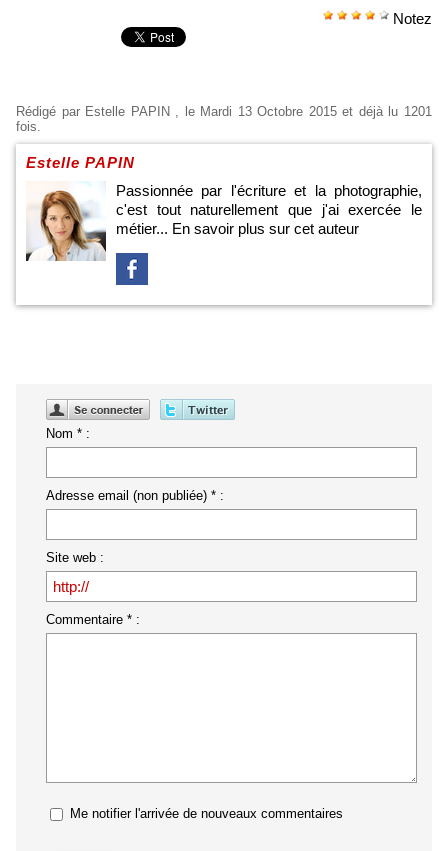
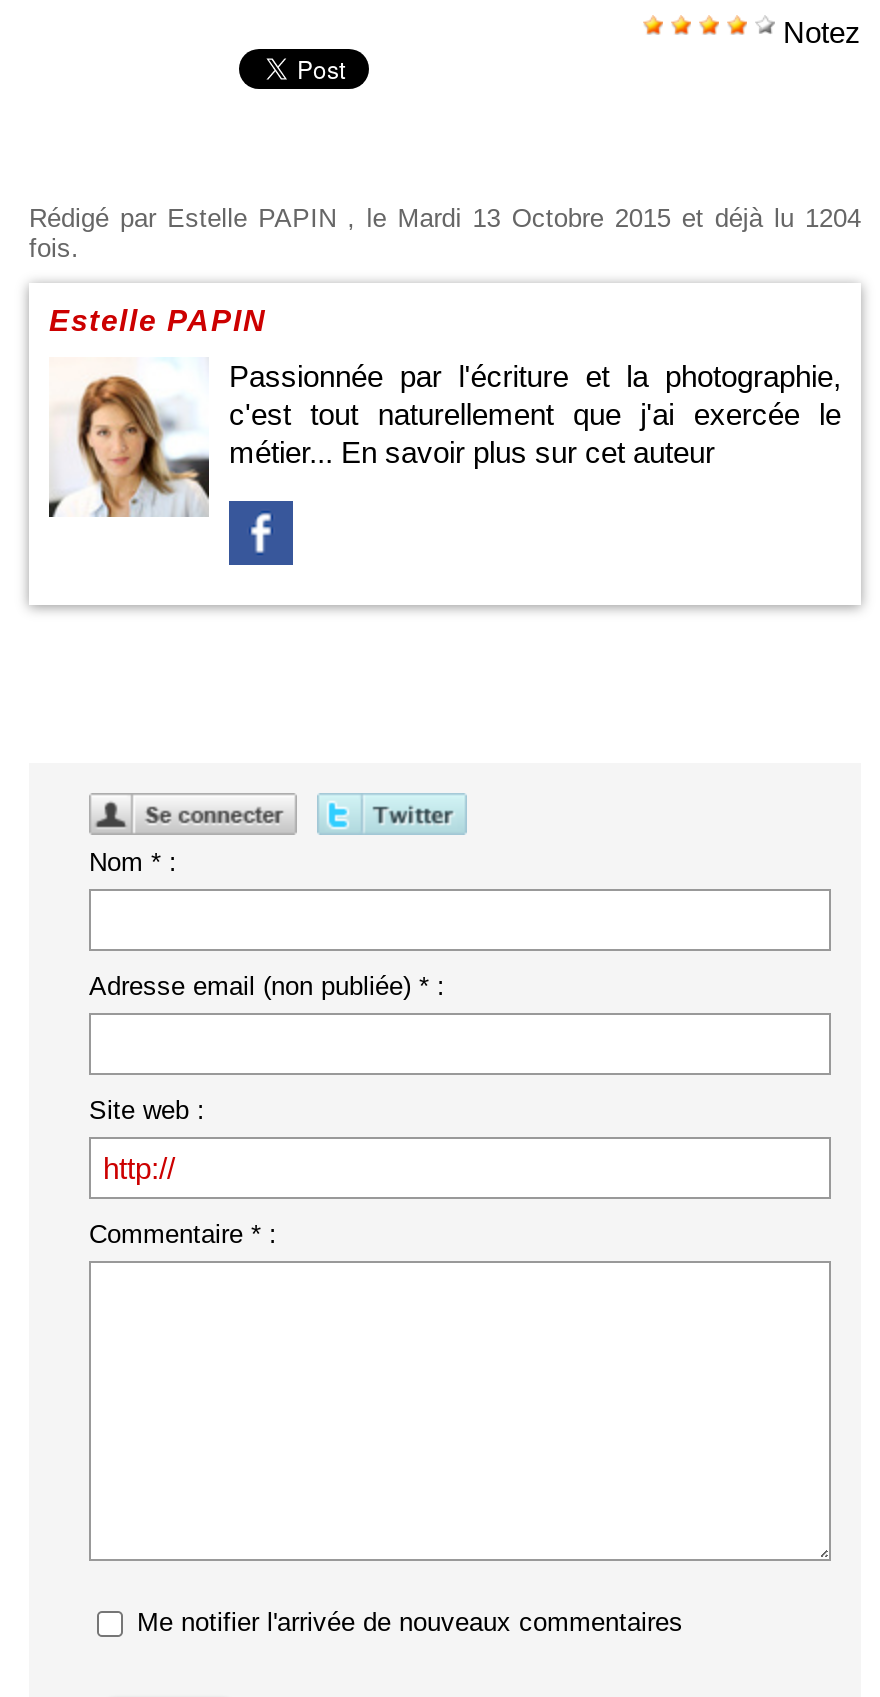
[16,104,432,119] Rédigé par Estelle PAPIN, le Mardi 13 Octobre 2015 et déjà lu 1201 -> [29,204,861,234] Rédigé par Estelle PAPIN, le Mardi 13 Octobre 2015 et déjà lu 1204

